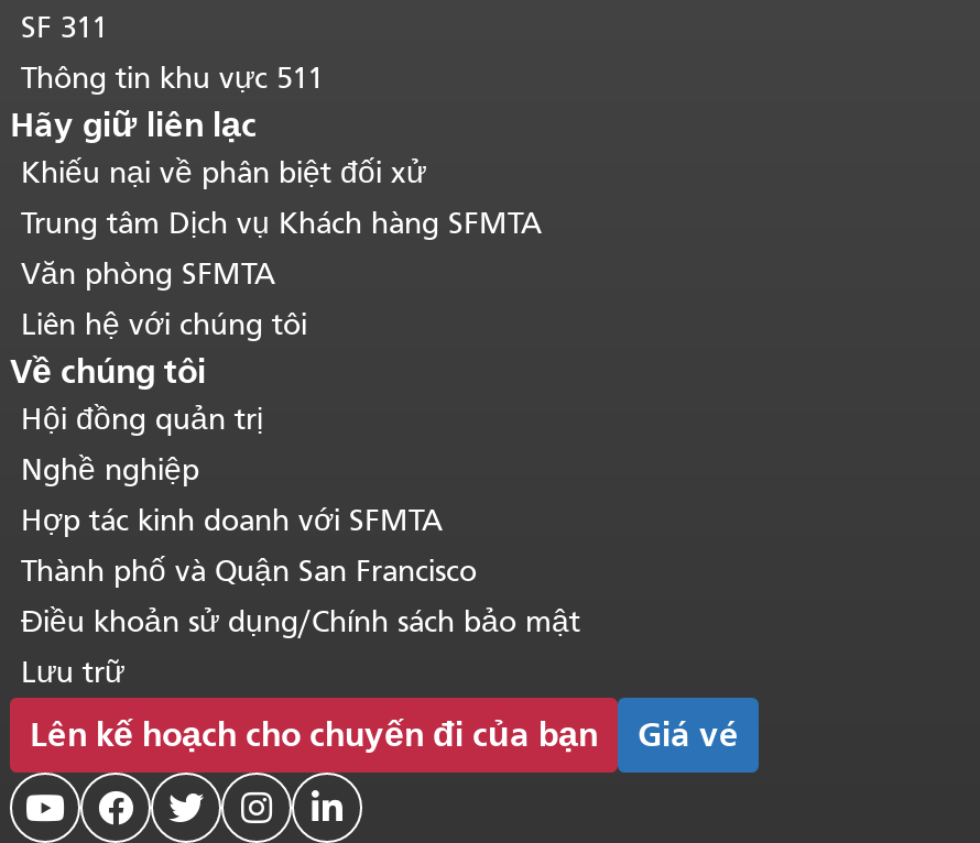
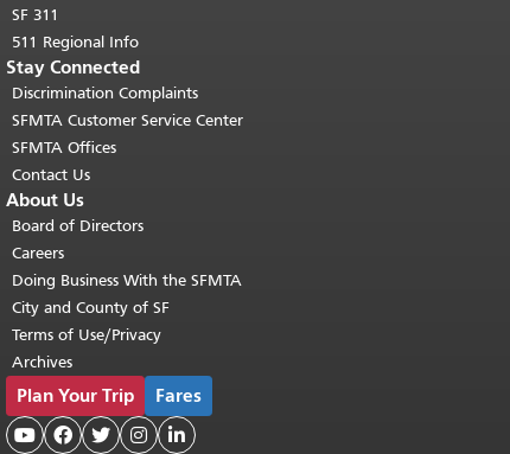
[10,59,580,691] Thông tin khu vực 511 | Hãy giữ liên lạc | Khiếu nại về phân biệt đối xử | Trung tâm Dịch vụ Khách hàng SFMTA | Văn phòng SFMTA | Liên hệ với chúng tôi | Về chúng tôi | Hội đồng quản trị | Nghề nghiệp | Hợp tác kinh doanh với SFMTA | Thành phố và Quận San Francisco | Điều khoản sử dụng/Chính sách bảo mật | Lưu trữ -> [6,32,243,372] 511 Regional Info | Stay Connected | Discrimination Complaints | SFMTA Customer Service Center | SFMTA Offices | Contact Us | About Us | Board of Directors | Careers | Doing Business With the SFMTA | City and County of SF | Terms of Use/Privacy | Archives
[30,713,739,755] Lên kế hoạch cho chuyến đi của bạn | Giá vé -> [17,384,202,407] Plan Your Trip | Fares

